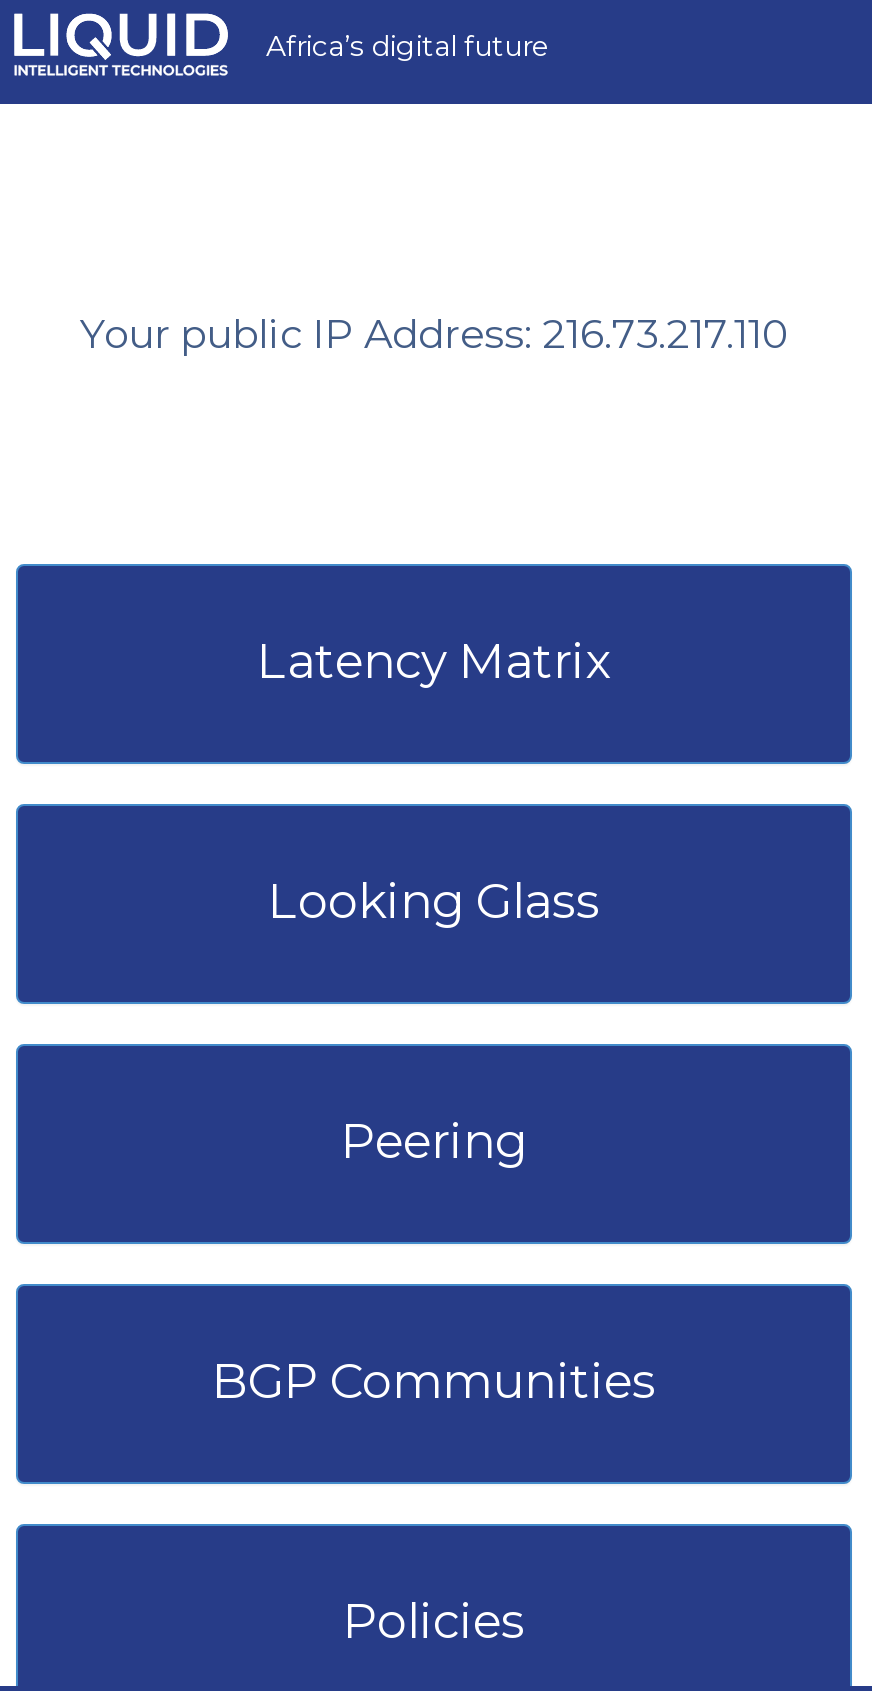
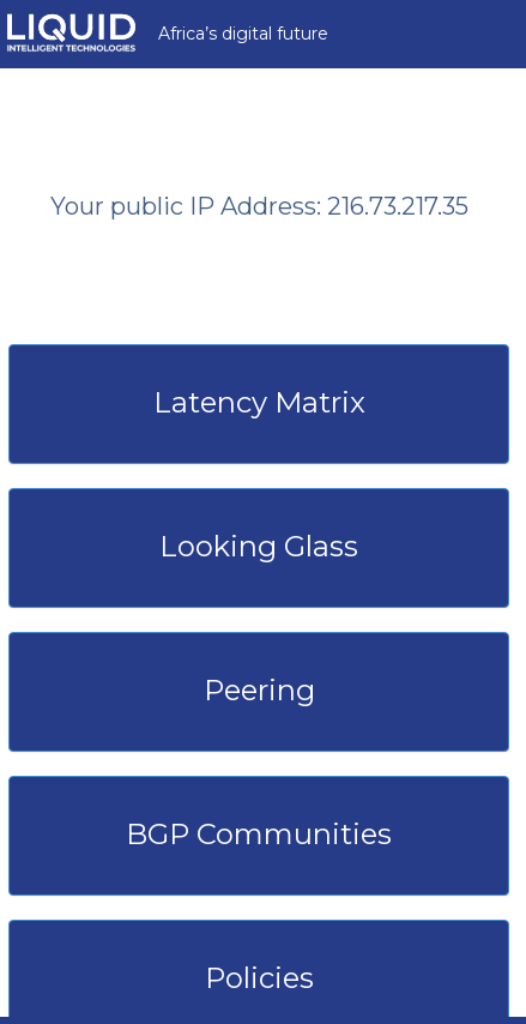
[80,310,788,358] Your public IP Address: 216.73.217.110 -> [50,192,468,221] Your public IP Address: 216.73.217.35

